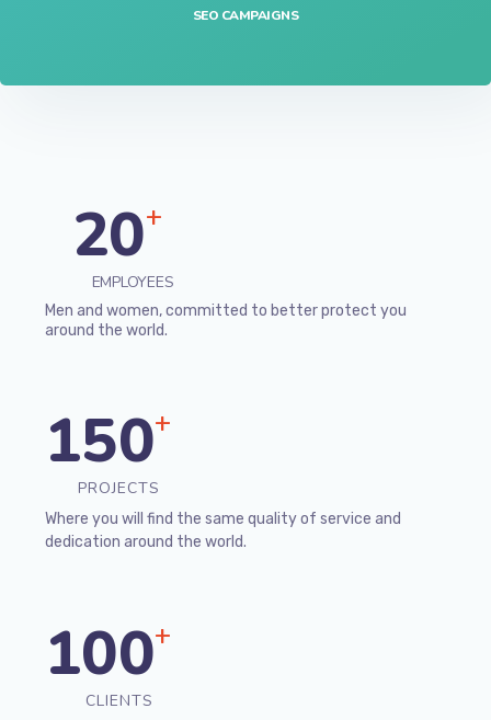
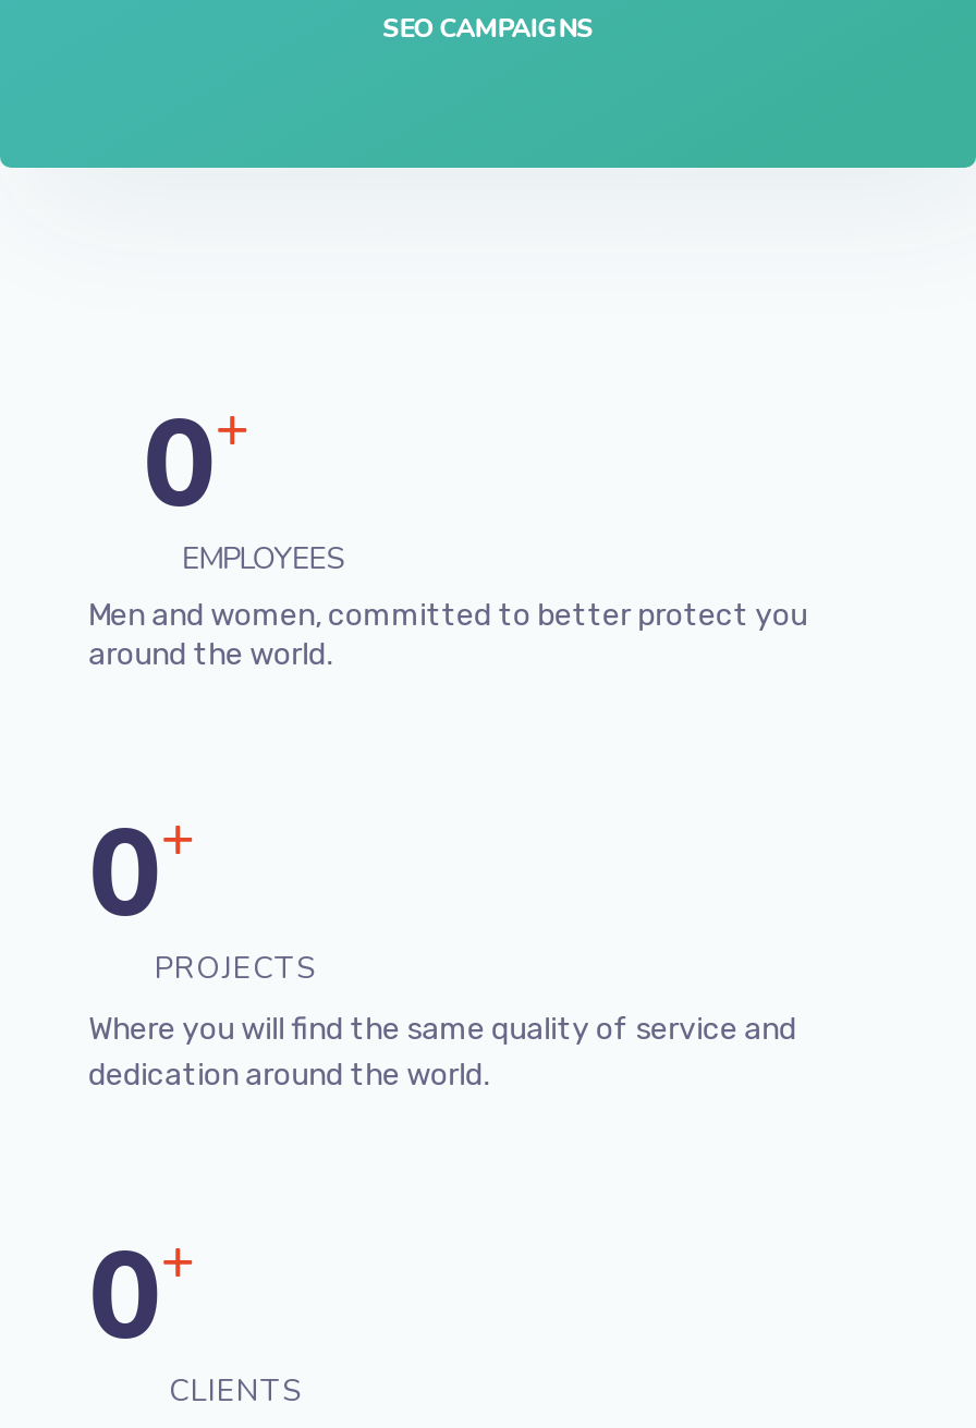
[72,193,161,277] 20+ -> [143,381,248,549] 0+
[45,399,171,483] 150+ -> [89,790,193,958] 0+
[45,611,171,696] 100+ -> [89,1213,193,1381] 0+

